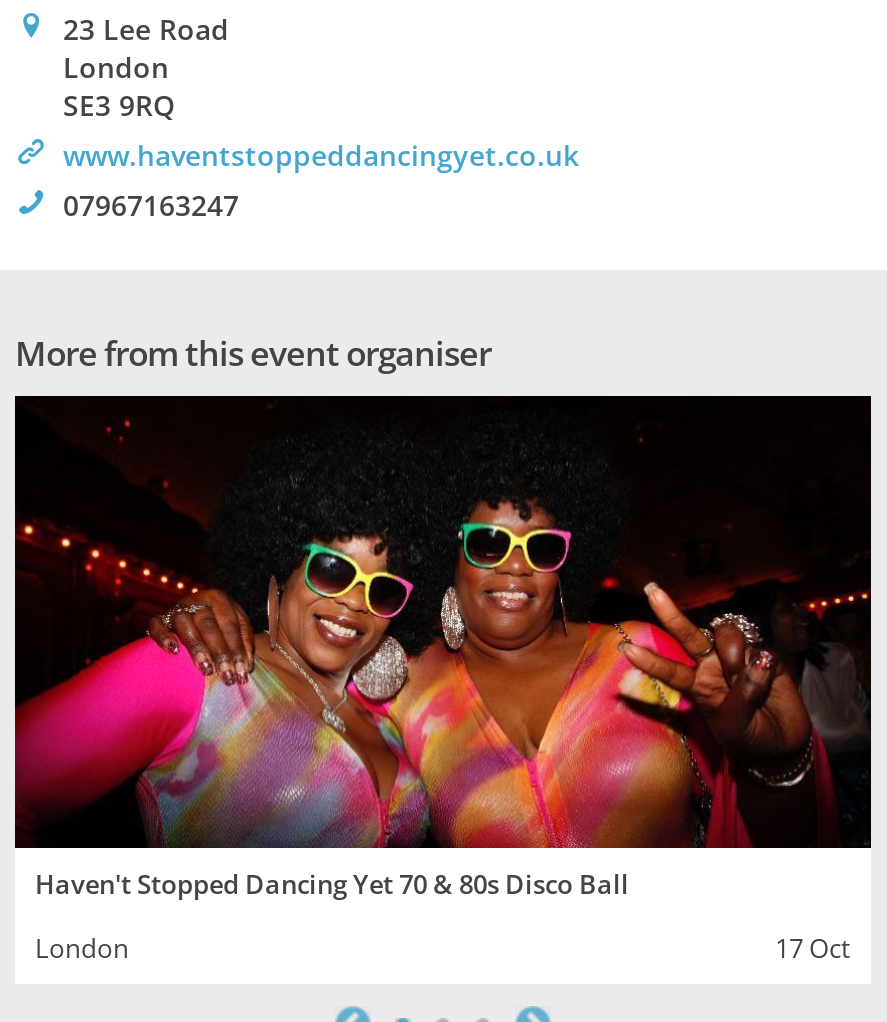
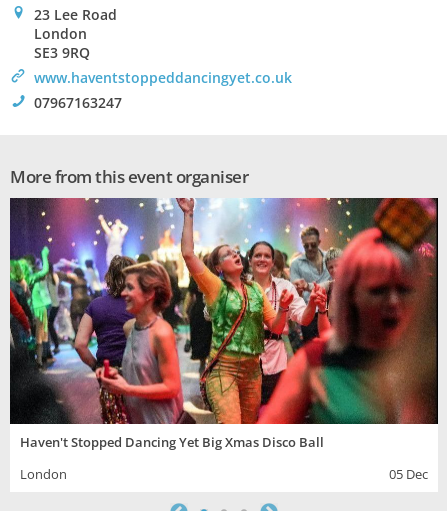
[13,394,871,903] [image] | Haven't Stopped Dancing Yet 70 & 80s Disco Ball -> [9,197,438,451] [image] | Haven't Stopped Dancing Yet Big Xmas Disco Ball
[775,931,851,967] 17 Oct -> [389,465,428,483] 05 Dec

